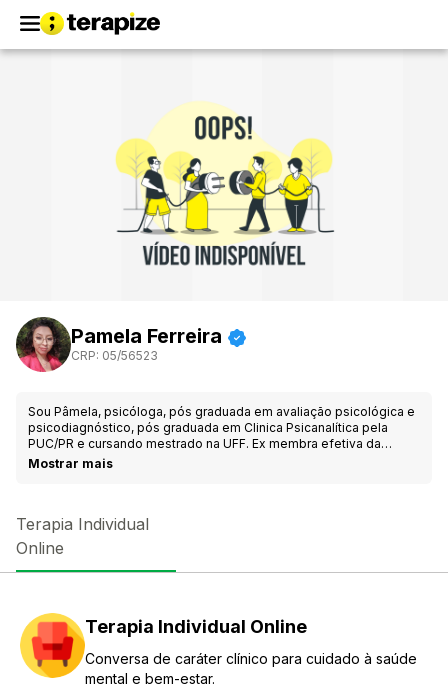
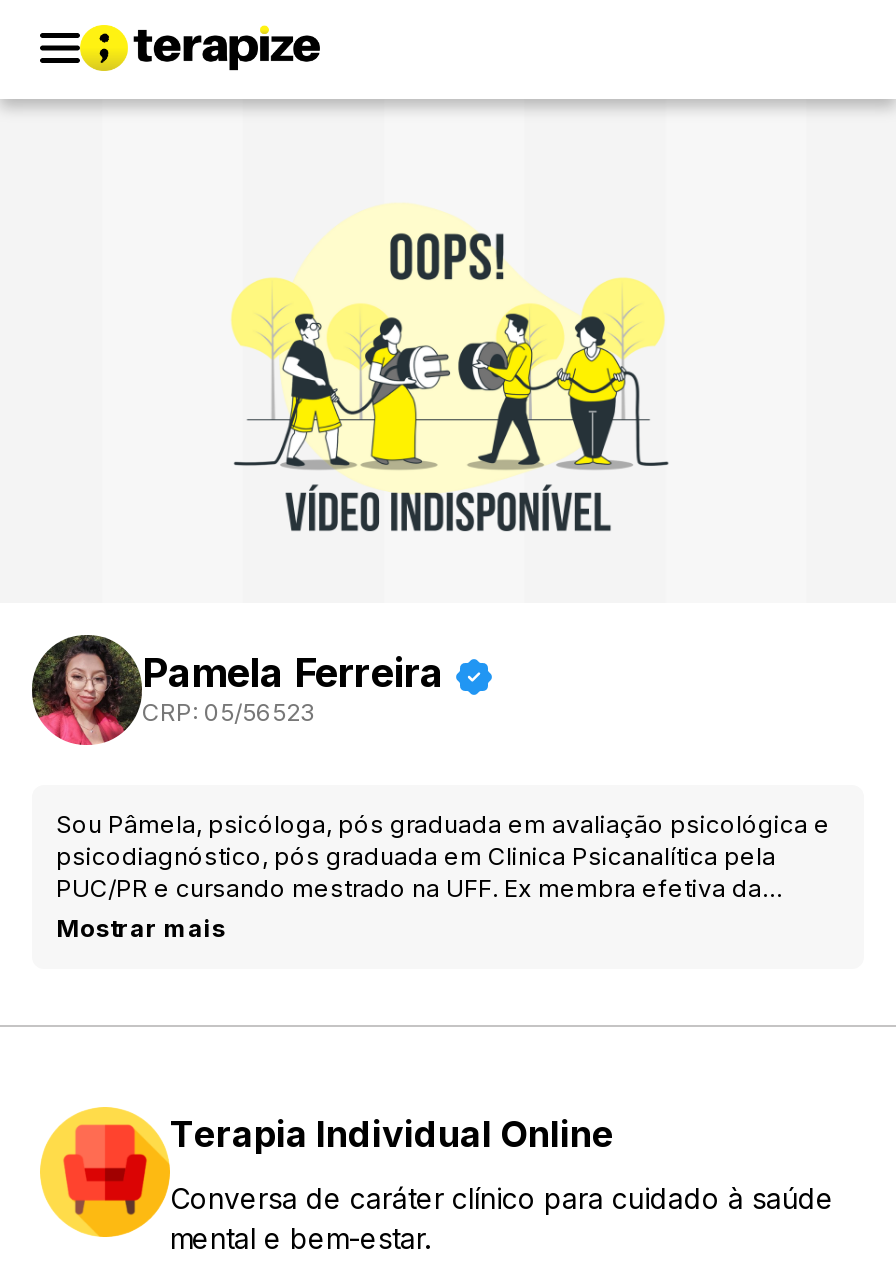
[16,514,149,558] Terapia Individual | Online -> none

